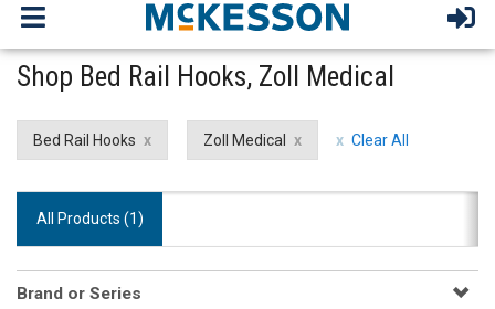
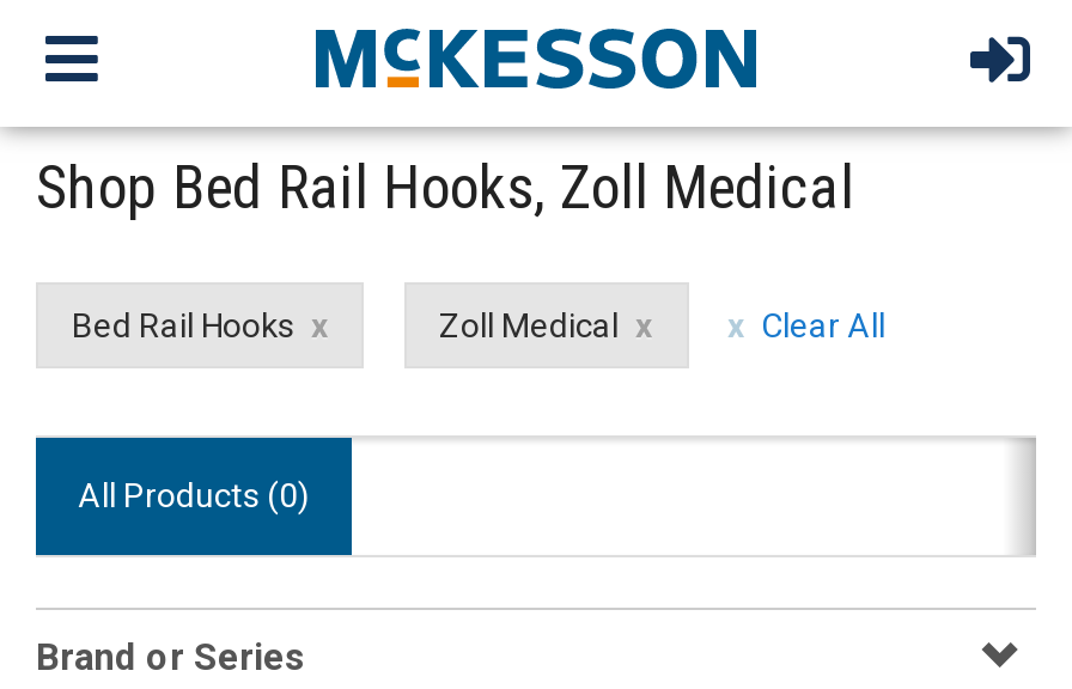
[36,209,143,227] All Products (1) -> [78,475,310,513] All Products (0)

